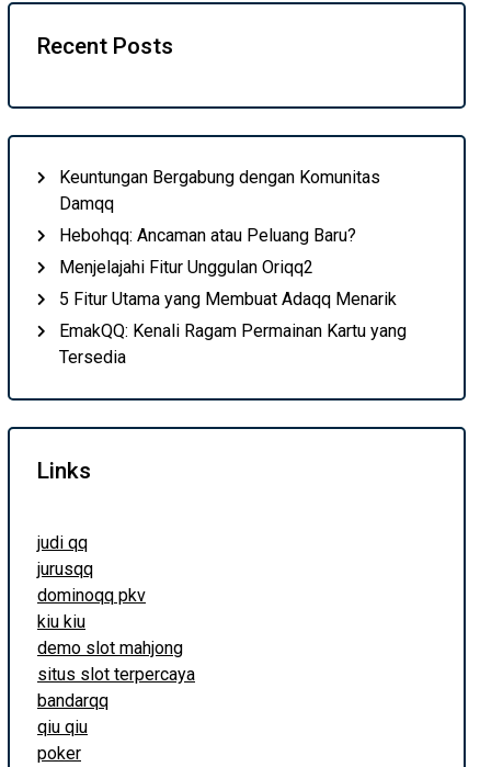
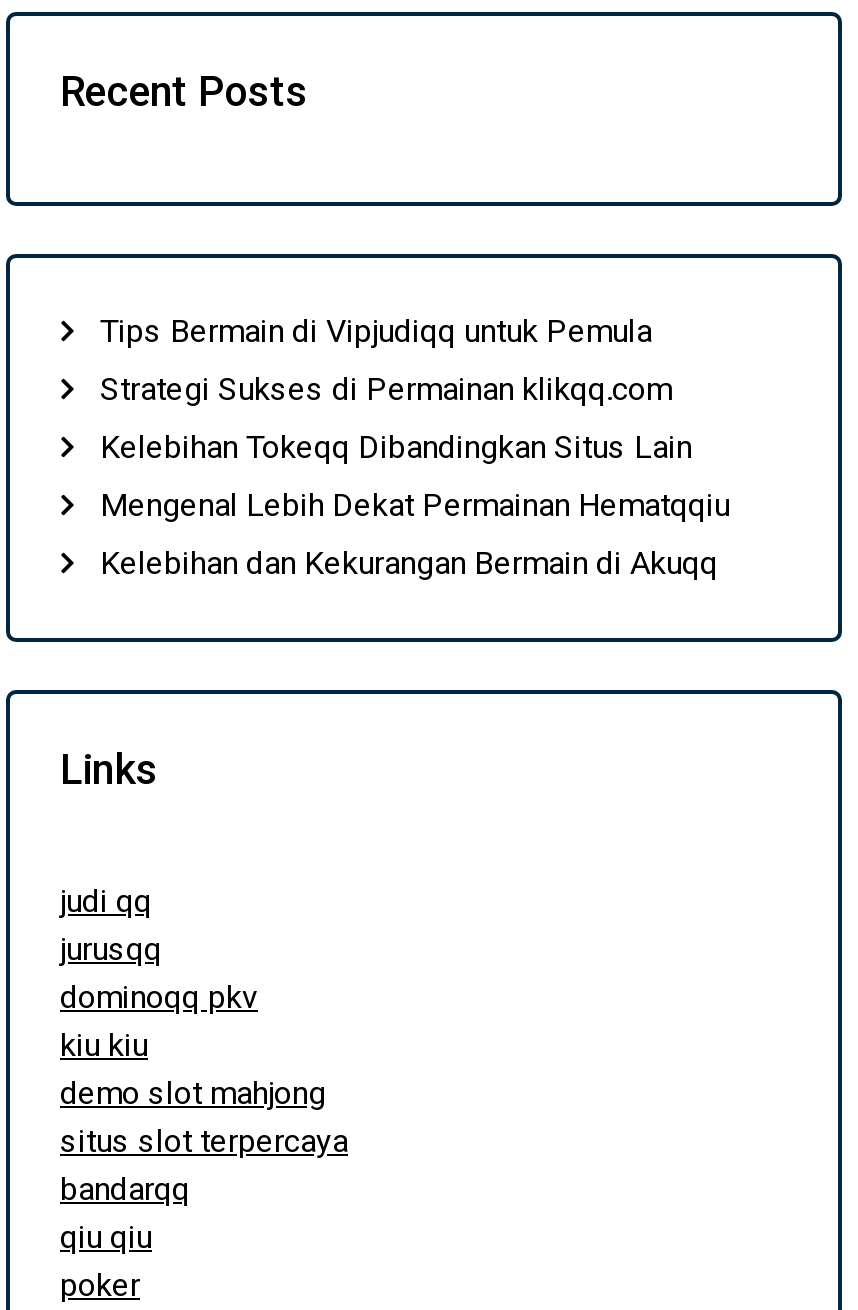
[59,167,380,214] Keuntungan Bergabung dengan Komunitas | Damqq -> [100,313,652,351] Tips Bermain di Vipjudiqq untuk Pemula
[59,225,356,246] Hebohqq: Ancaman atau Peluang Baru? -> [100,371,672,409] Strategi Sukses di Permainan klikqq.com
[59,257,313,278] Menjelajahi Fitur Unggulan Oriqq2 -> [100,429,692,467] Kelebihan Tokeqq Dibandingkan Situs Lain
[59,289,397,310] 5 Fitur Utama yang Membuat Adaqq Menarik -> [100,487,730,525] Mengenal Lebih Dekat Permainan Hematqqiu
[59,321,407,368] EmakQQ: Kenali Ragam Permainan Kartu yang | Tersedia -> [100,545,718,583] Kelebihan dan Kekurangan Bermain di Akuqq

